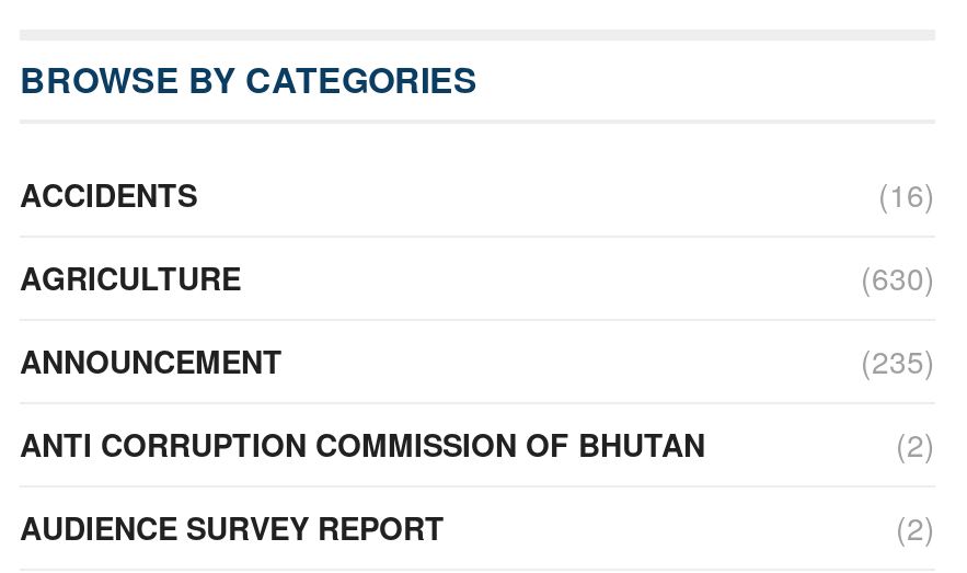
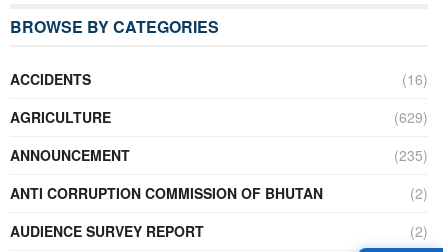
[861,255,935,299] (630) -> [394,107,428,127] (629)

